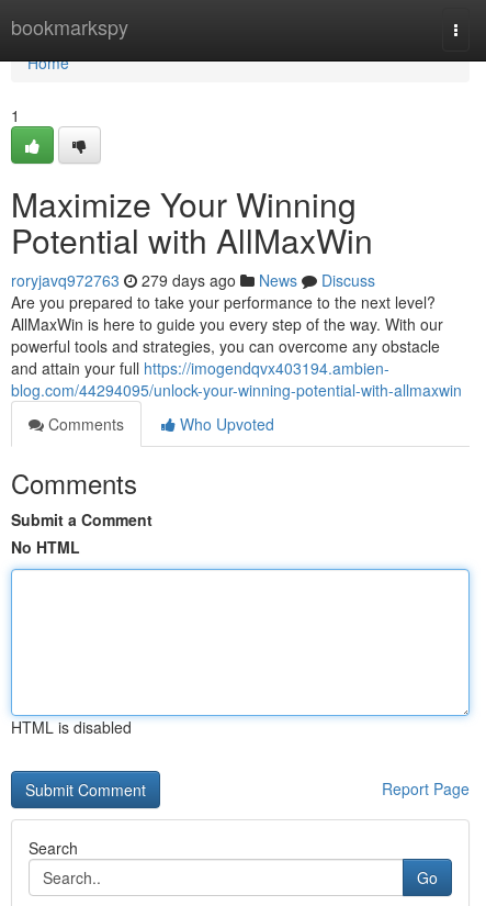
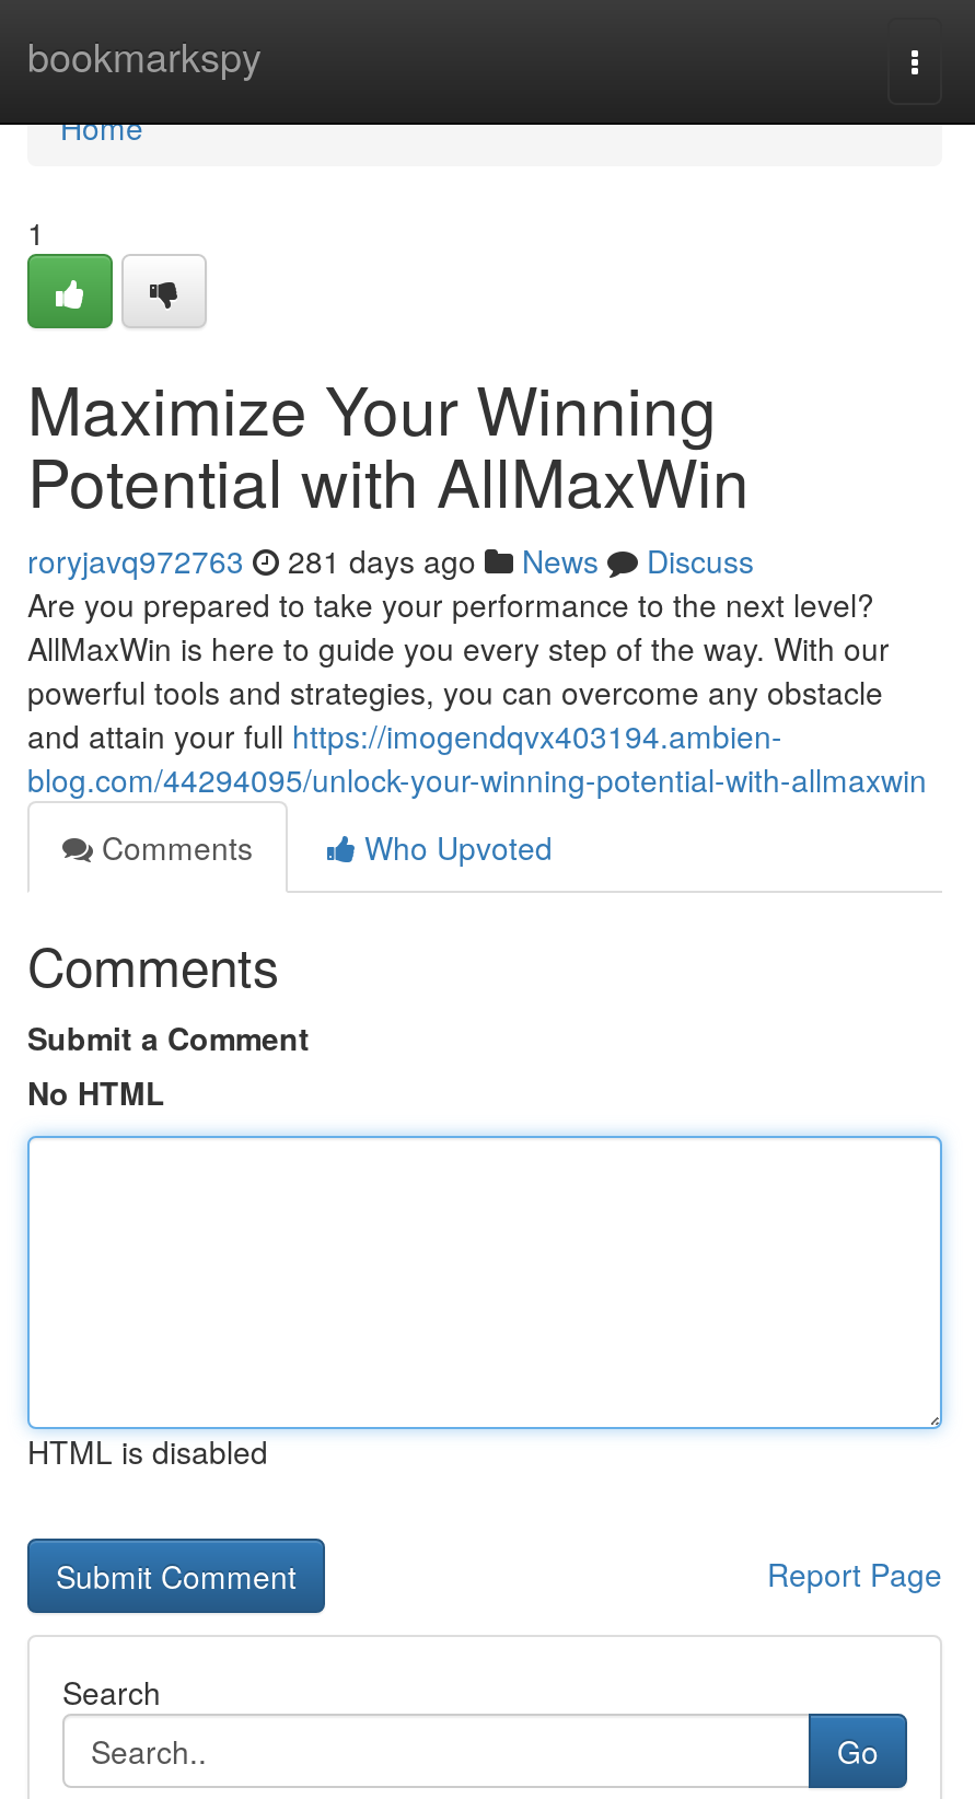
[11,269,375,291] roryjavq972763 279 days ago News Discuss -> [27,538,754,582] roryjavq972763 281 days ago News Discuss

